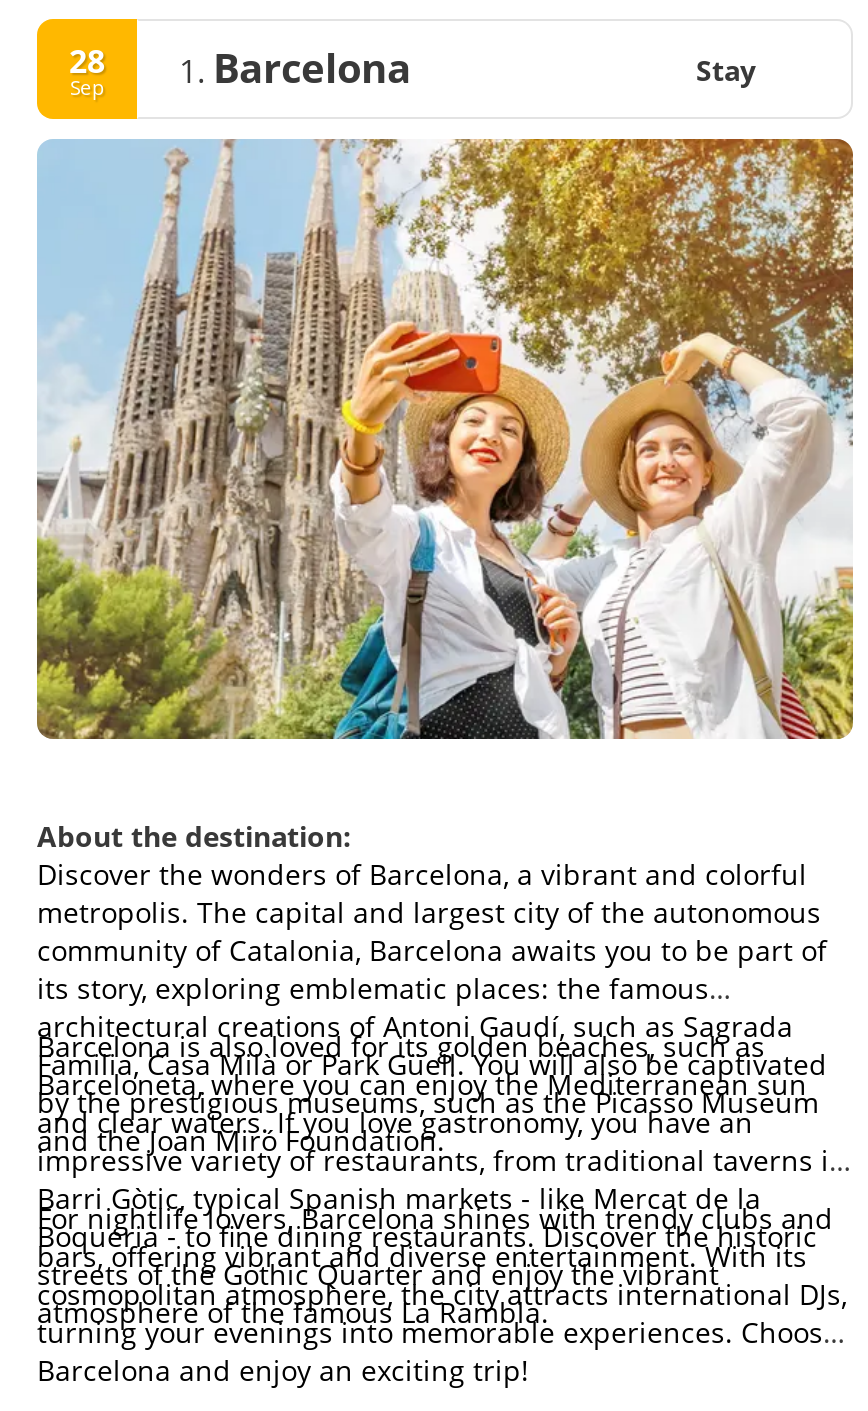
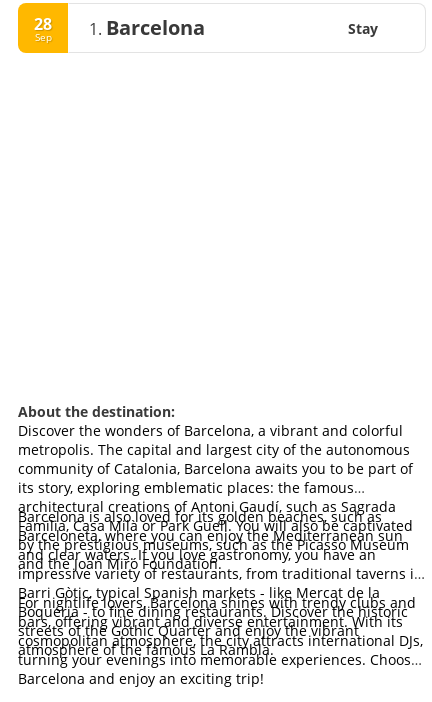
[35,137,855,741] [image] -> none

